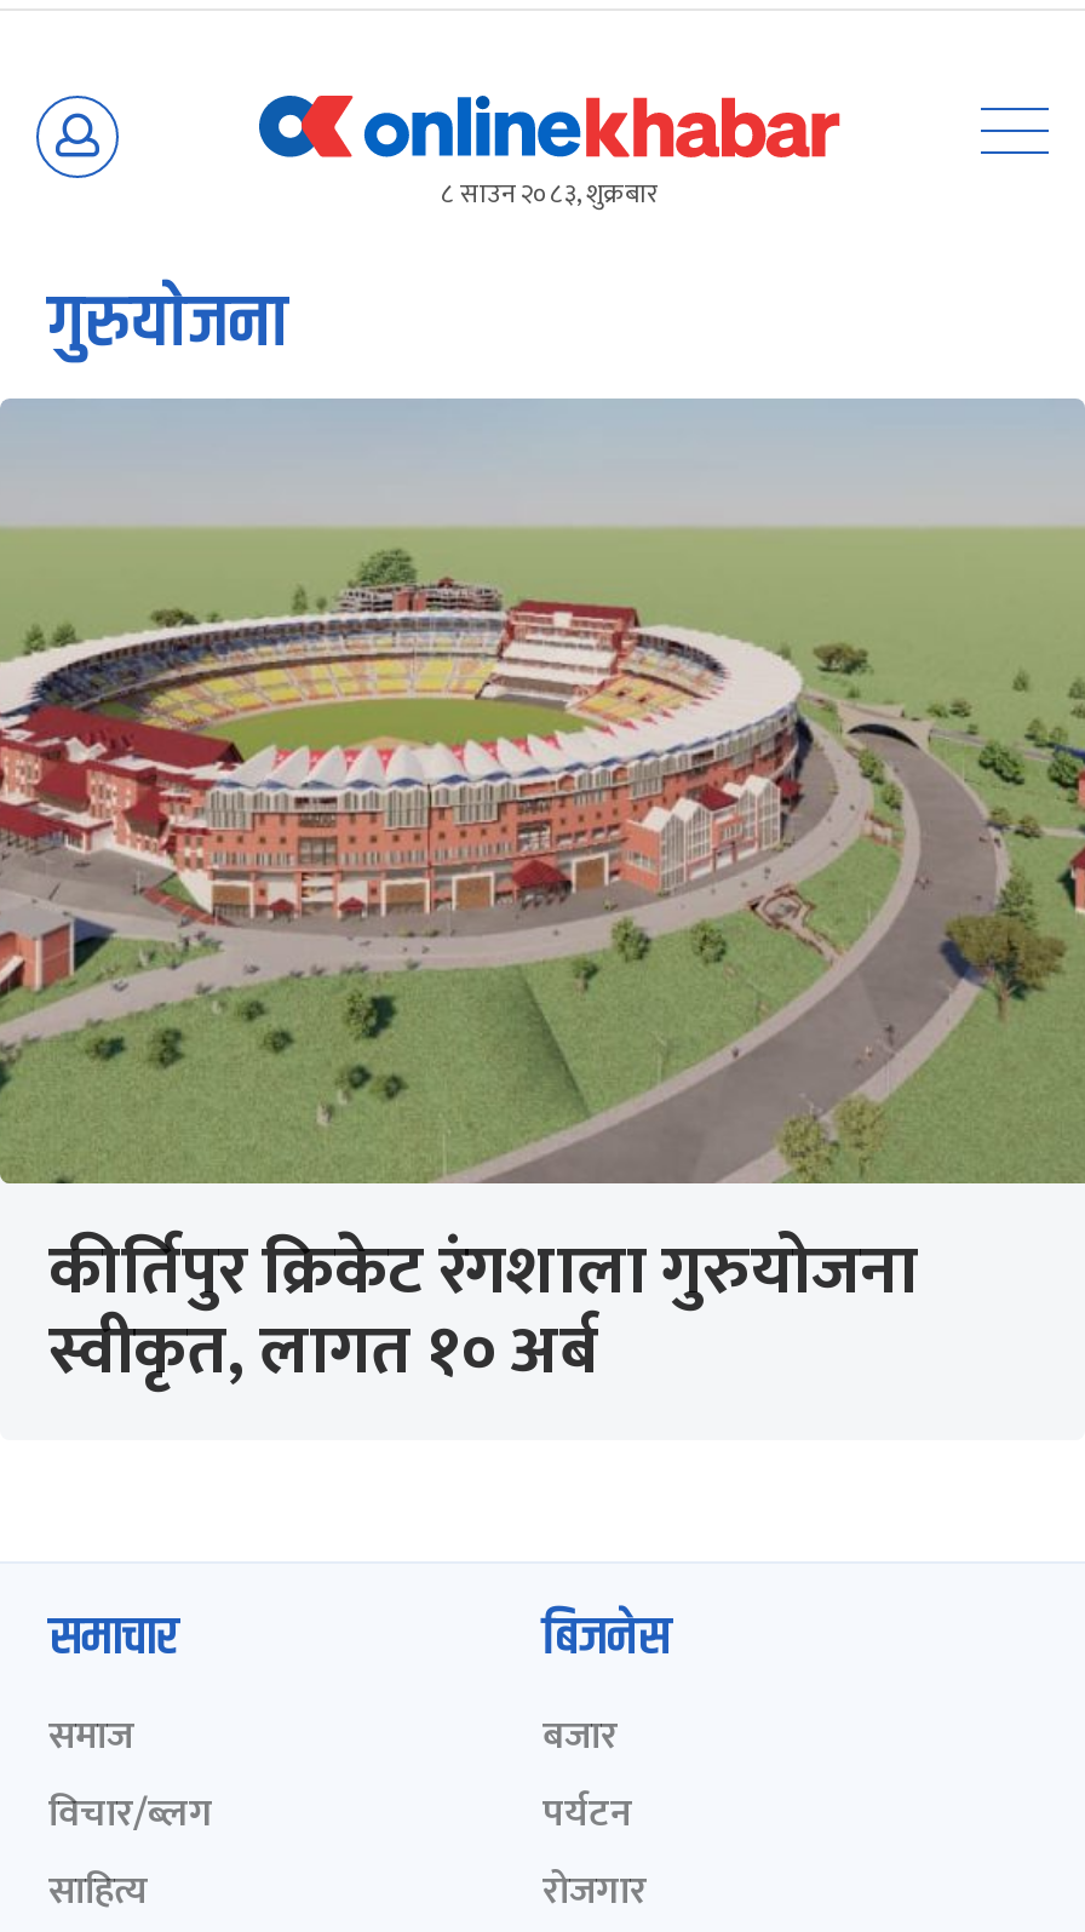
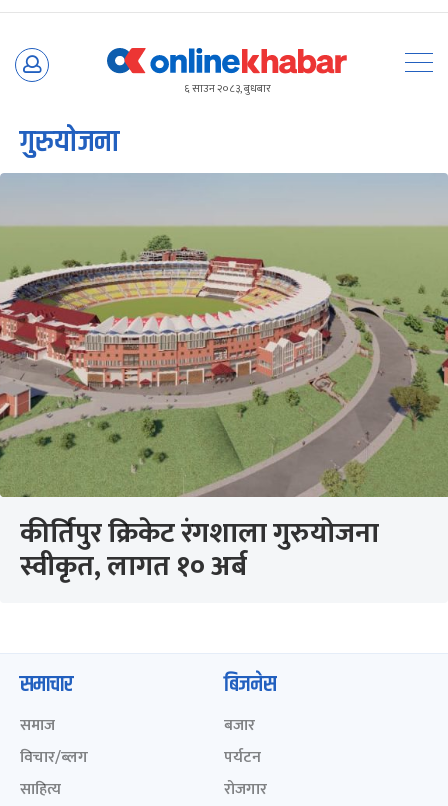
[441,173,659,217] ८ साउन २०८३, शुक्रबार -> [183,80,270,98] ६ साउन २०८३, बुधबार

